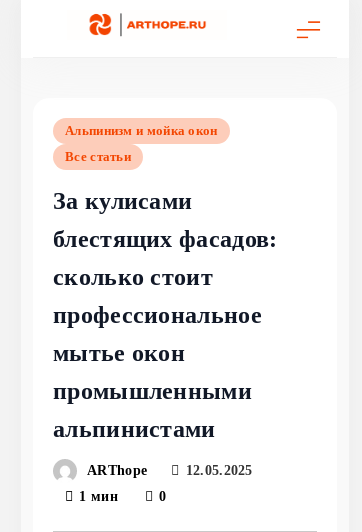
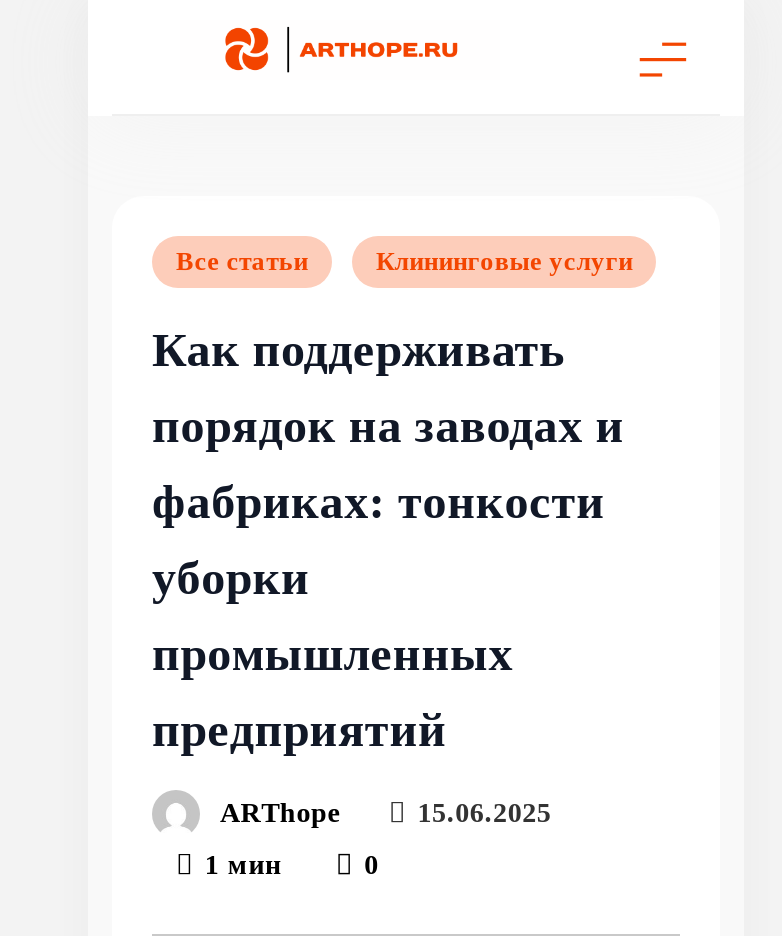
[65,123,218,138] Альпинизм и мойка окон -> none
[53,188,192,214] За кулисами -> [376,247,633,277] Клининговые услуги
[53,226,277,252] блестящих фасадов: -> [152,325,566,377] Как поддерживать
[53,264,213,290] сколько стоит -> [152,401,624,453] порядок на заводах и
[53,302,262,328] профессиональное -> [152,477,605,529] фабриках: тонкости
[53,340,185,366] мытье окон -> [152,553,310,605] уборки
[53,378,252,404] промышленными -> [152,629,513,681] промышленных
[53,416,216,442] альпинистами -> [152,705,447,757] предприятий
[186,463,253,478] 12.05.2025 -> [417,799,551,829] 15.06.2025

